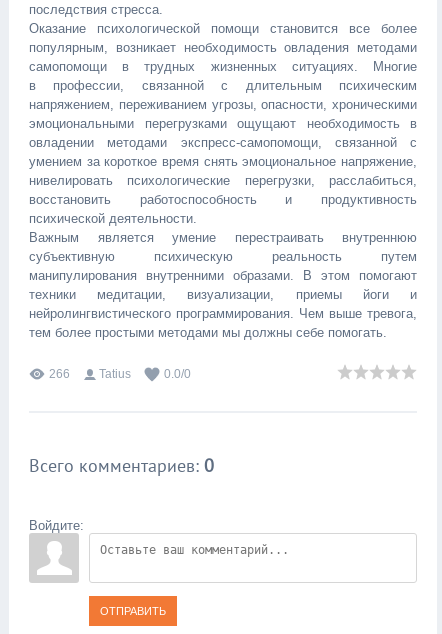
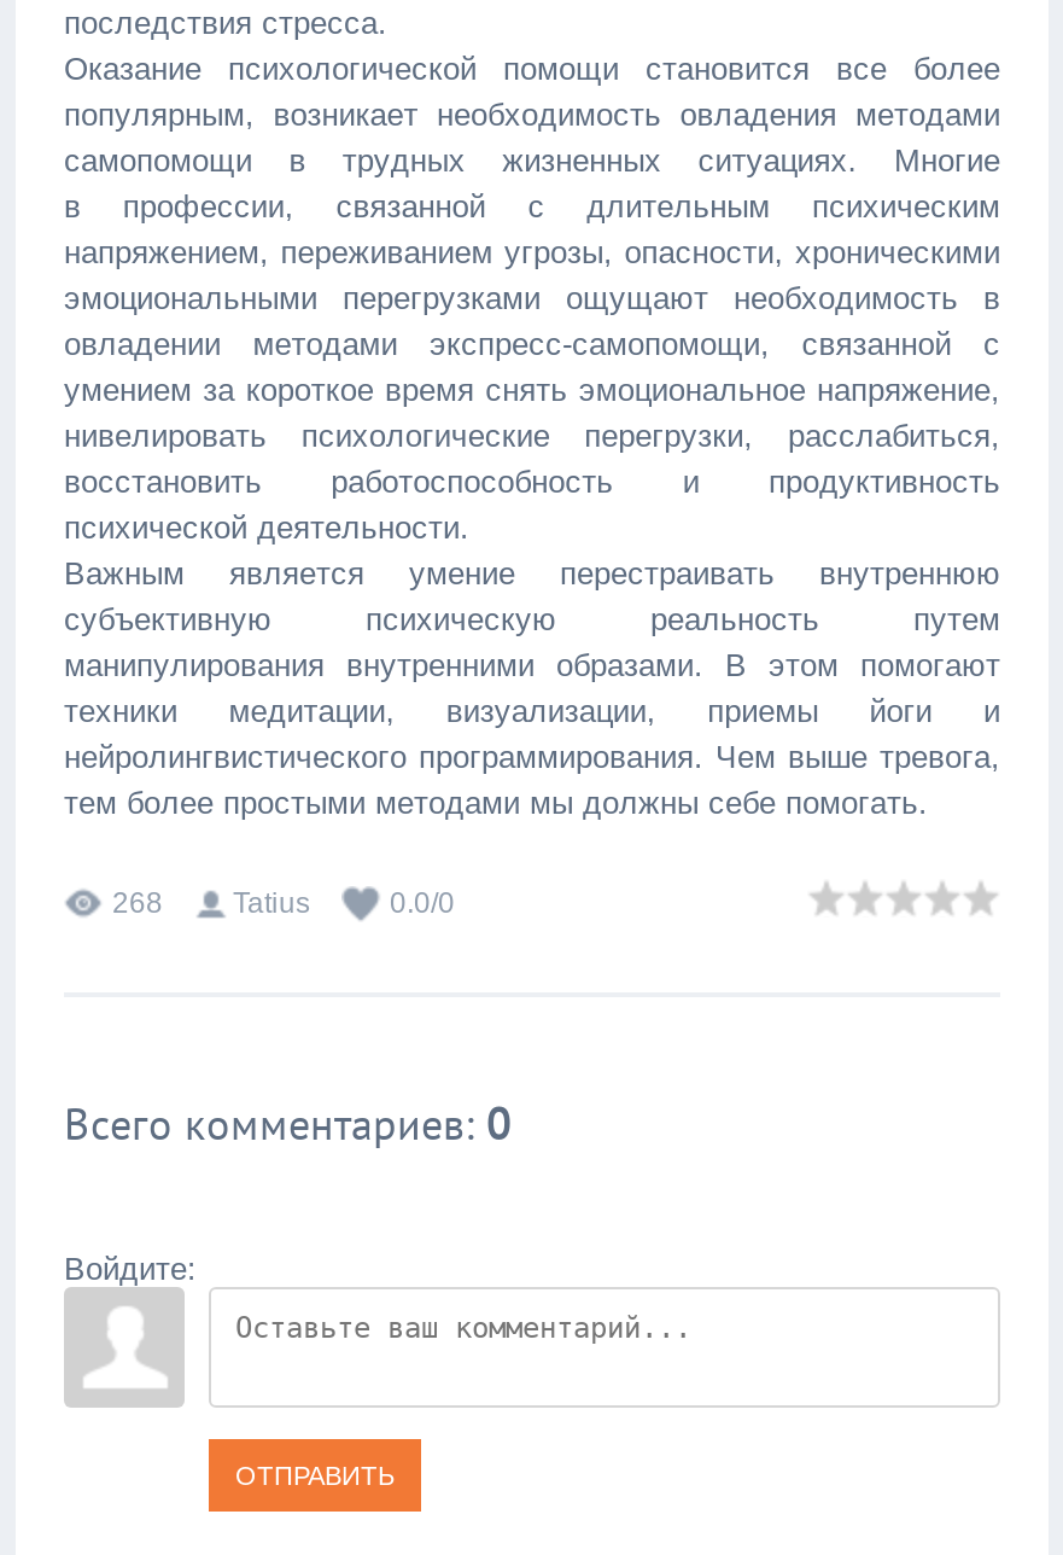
[49,367,70,381] 266 -> [112,886,163,920] 268

